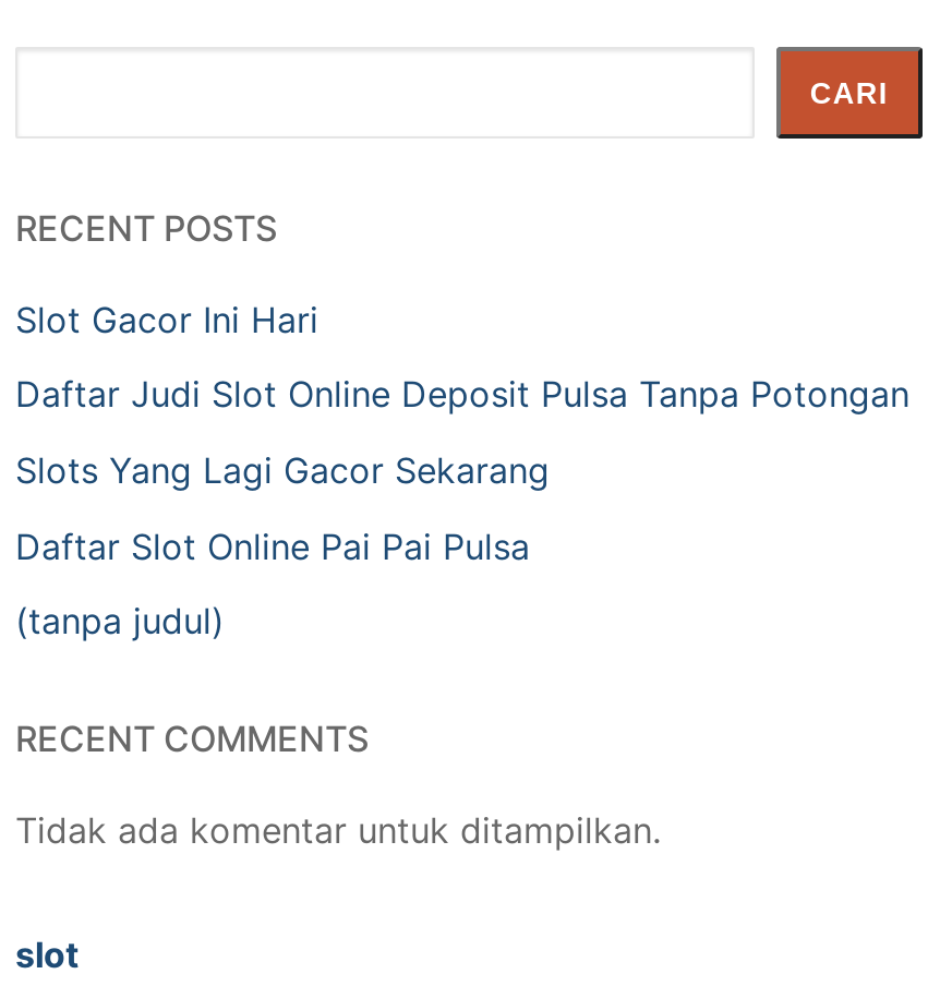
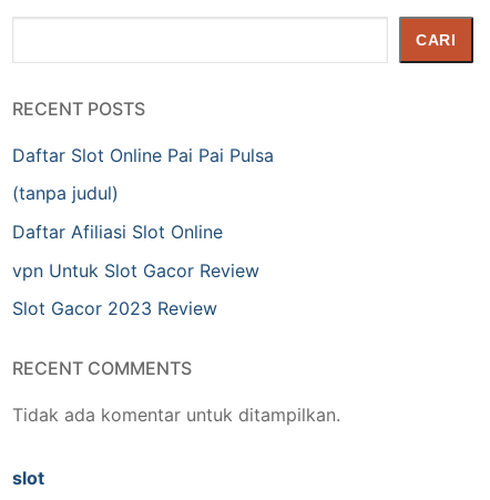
[15,297,909,492] Slot Gacor Ini Hari | Daftar Judi Slot Online Deposit Pulsa Tanpa Potongan | Slots Yang Lagi Gacor Sekarang -> none
moved [15,524,530,643] -> [12,144,274,204]: Daftar Slot Online Pai Pai Pulsa | (tanpa judul)
none -> [12,221,259,320] Daftar Afiliasi Slot Online | vpn Untuk Slot Gacor Review | Slot Gacor 2023 Review

